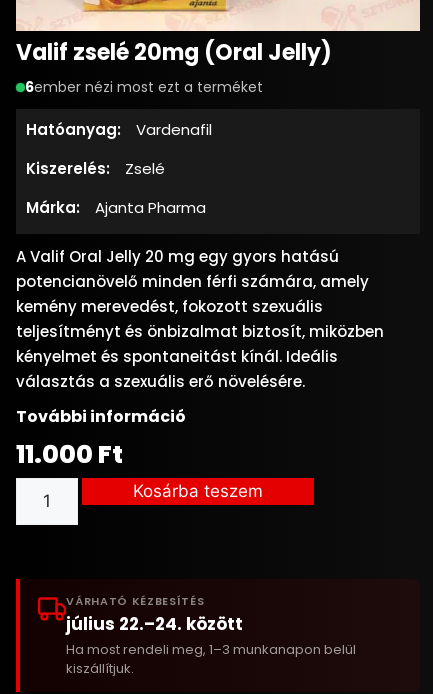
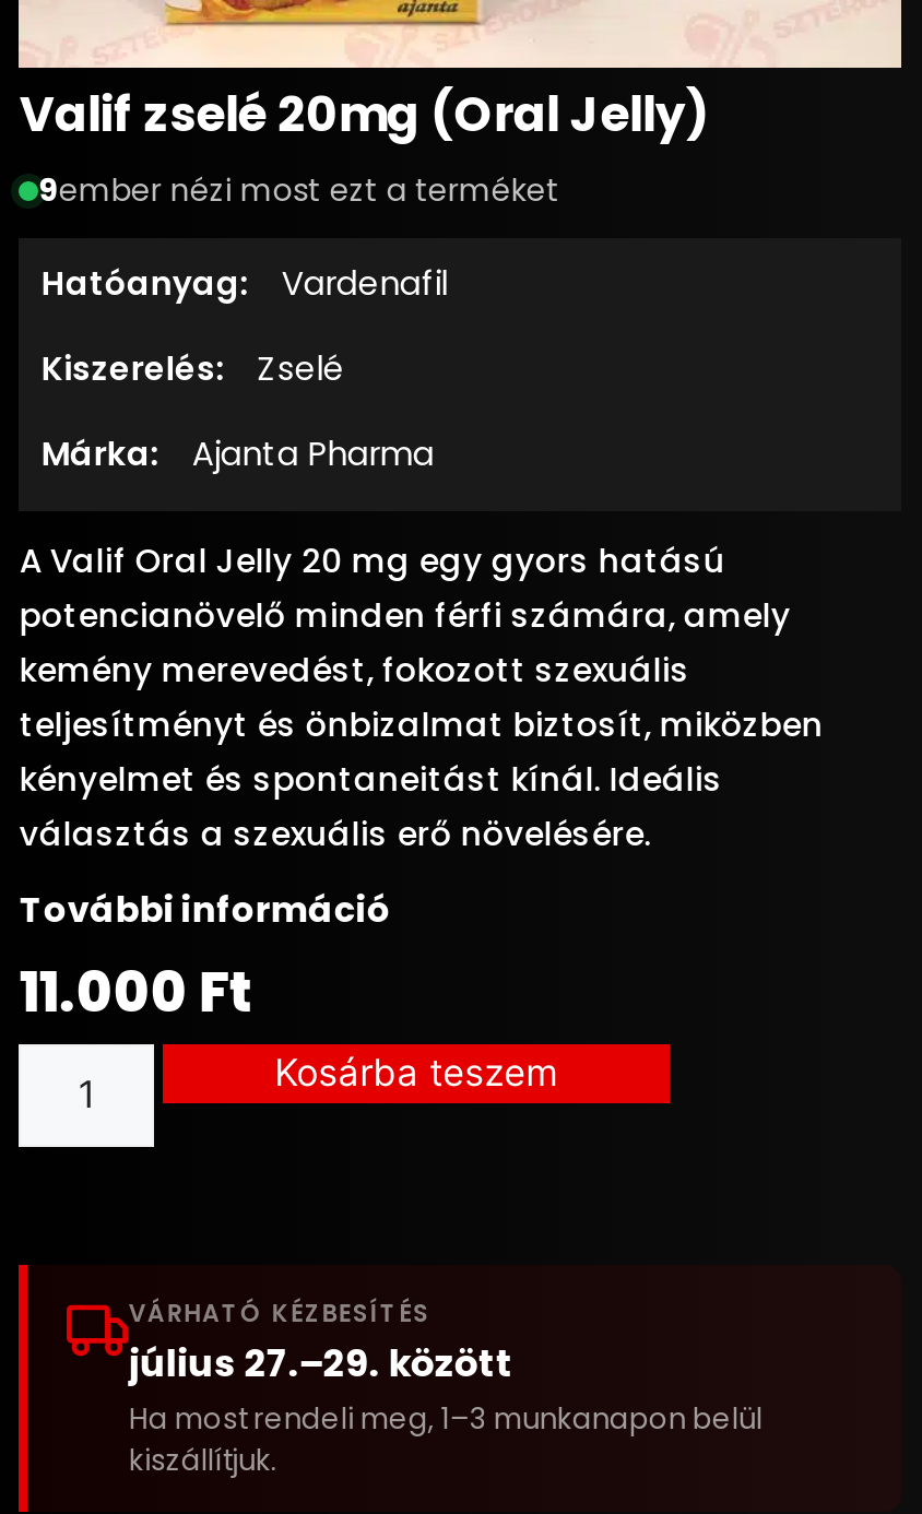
[25,76,263,96] 6ember nézi most ezt a terméket -> [39,167,559,211] 9ember nézi most ezt a terméket
[66,611,243,635] július 22.–24. között -> [129,1336,513,1388] július 27.–29. között

